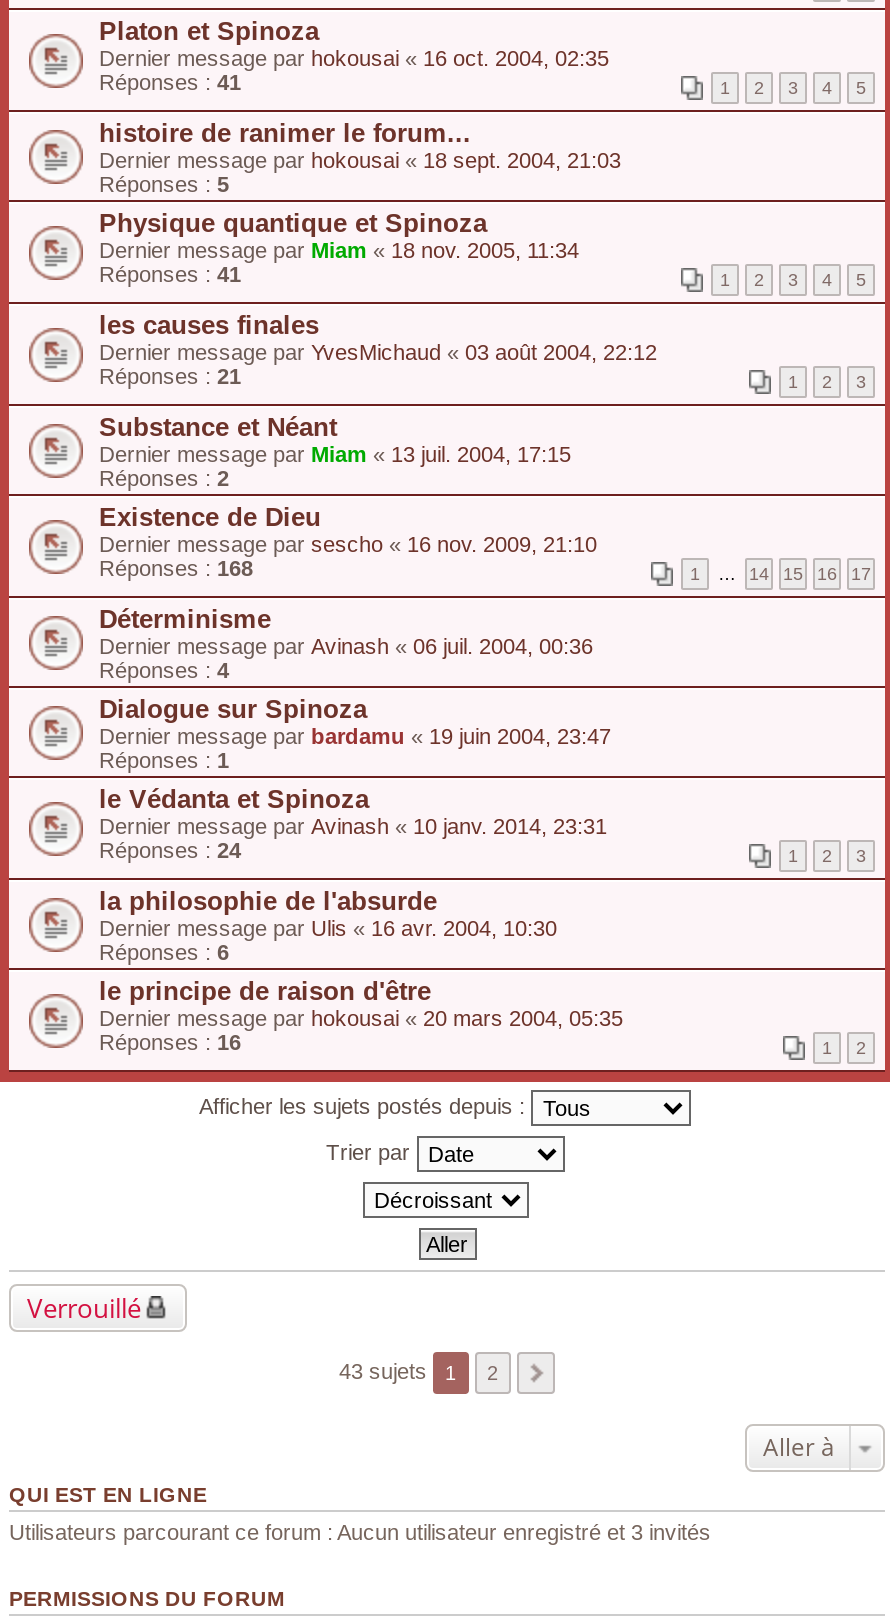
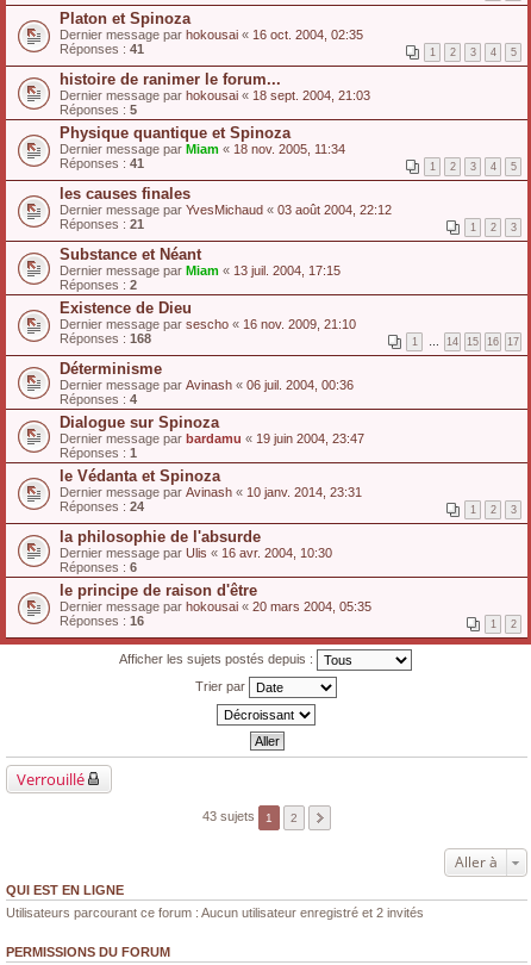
[9,1520,711,1544] Utilisateurs parcourant ce forum : Aucun utilisateur enregistré et 3 invités -> [6,905,424,920] Utilisateurs parcourant ce forum : Aucun utilisateur enregistré et 2 invités

